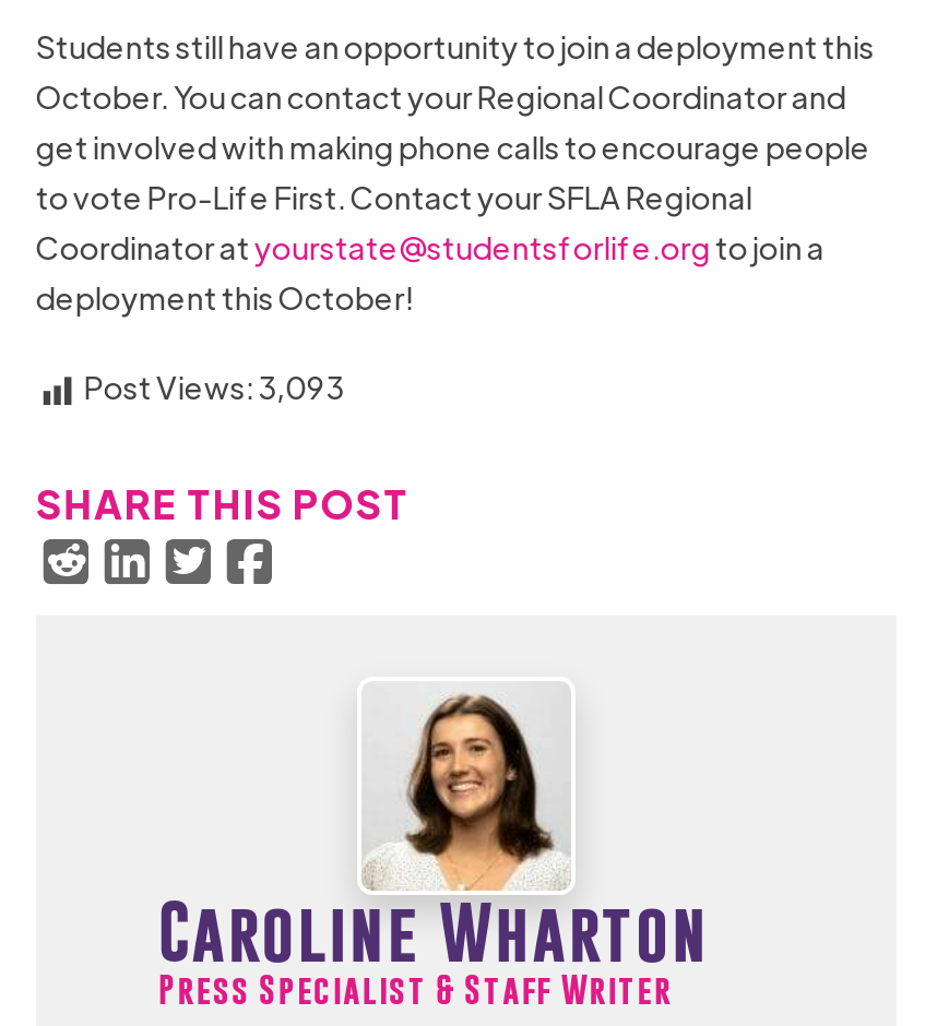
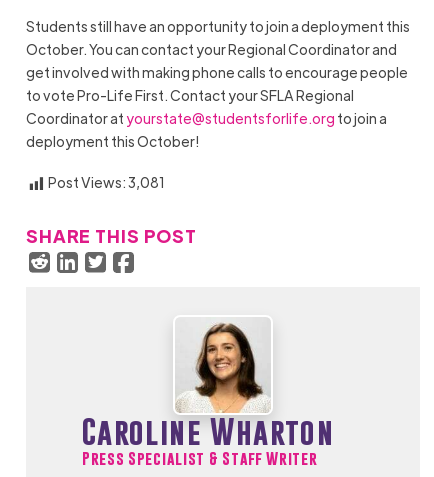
[84,367,344,406] Post Views: 3,093 -> [48,173,165,191] Post Views: 3,081

